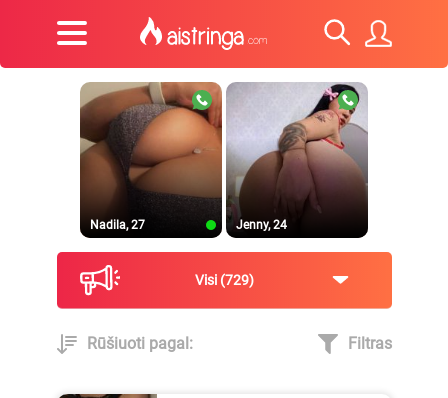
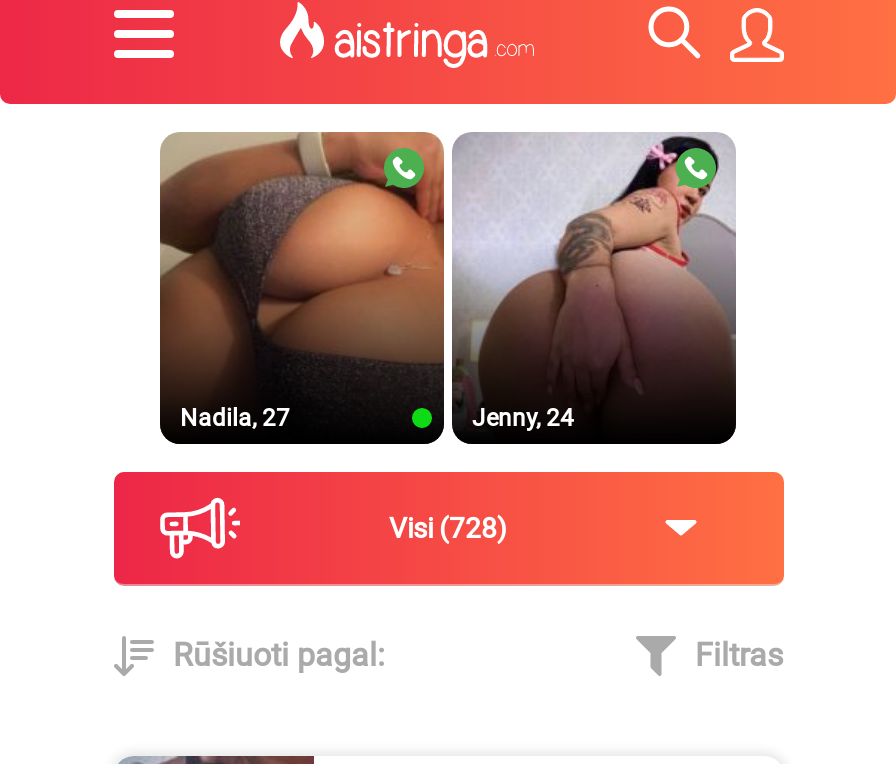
[194,272,248,288] Visi 729 -> [389,512,497,544] Visi 728

